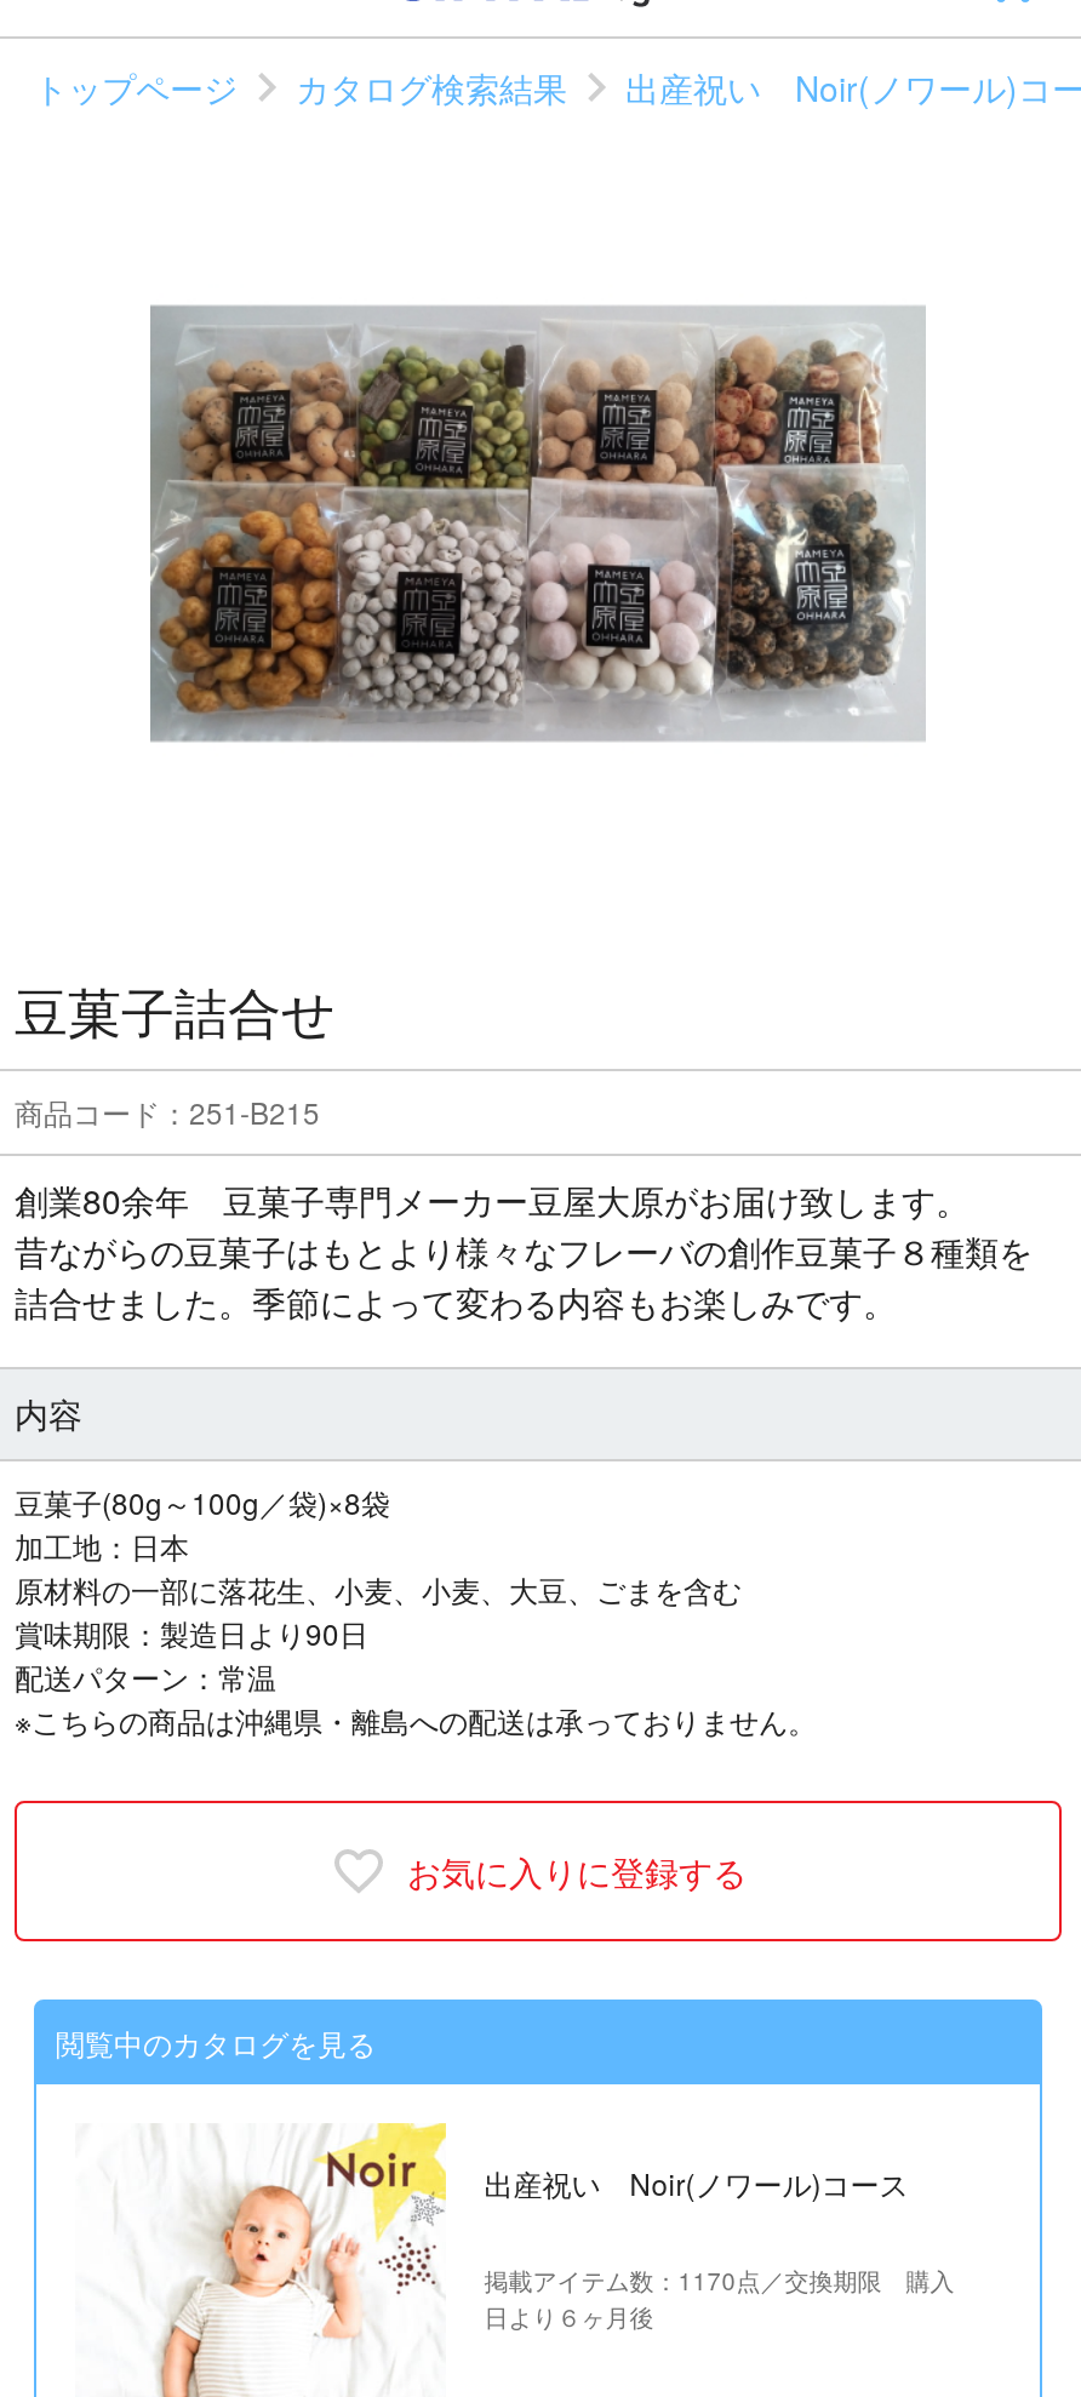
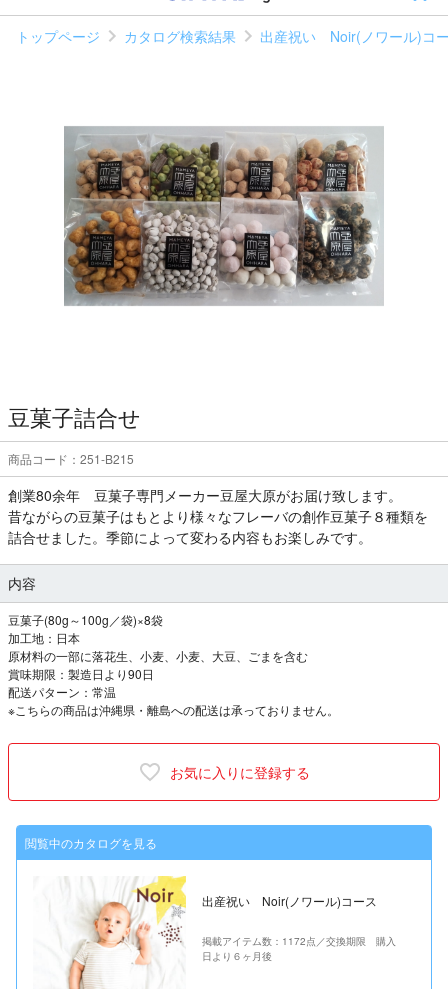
[484,2264,954,2298] 掲載アイテム数：1170点／交換期限 購入 -> [202,934,396,948] 掲載アイテム数：1172点／交換期限 購入

